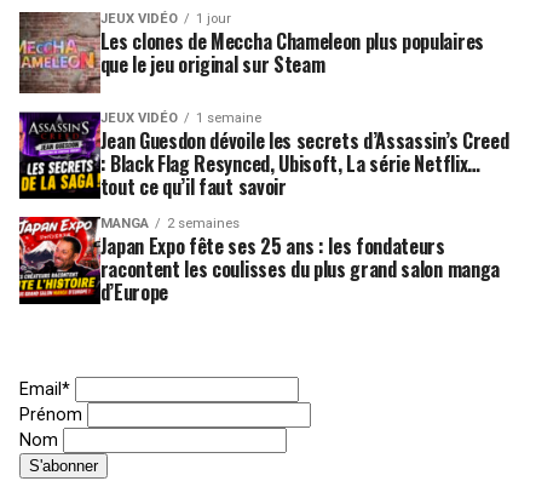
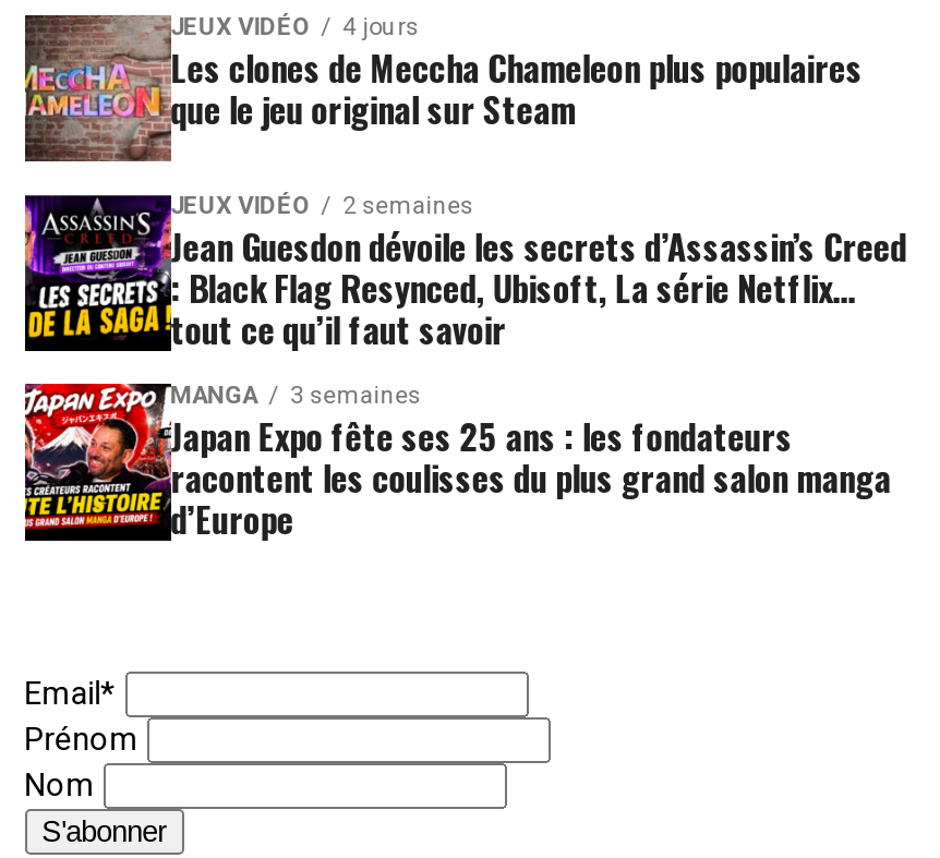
[100,11,231,27] JEUX VIDÉO 1 jour -> [170,13,419,41] JEUX VIDÉO 4 jours
[100,110,261,126] JEUX VIDÉO 1 semaine -> [170,192,473,220] JEUX VIDÉO 2 semaines
[100,216,239,231] MANGA 2 semaines -> [170,382,421,410] MANGA 3 semaines

